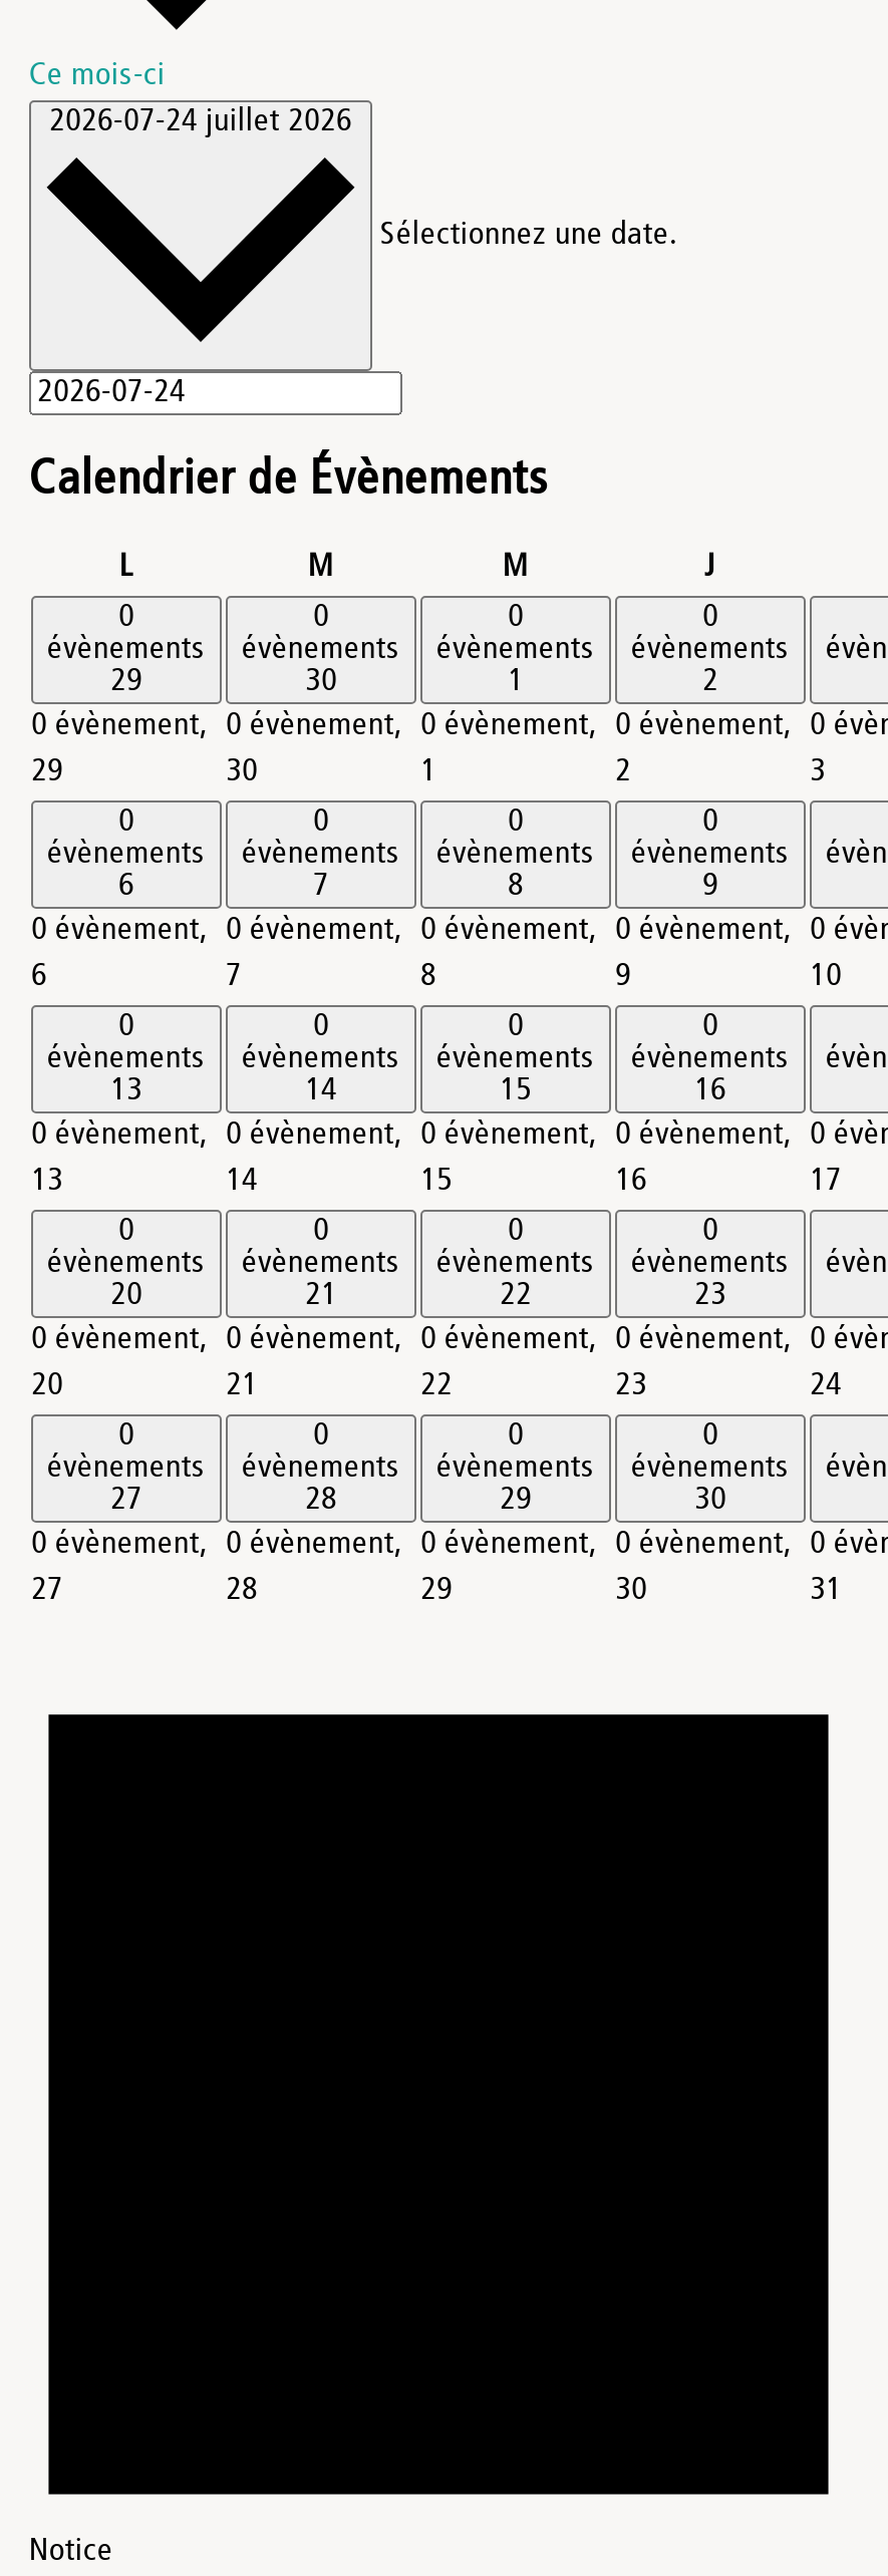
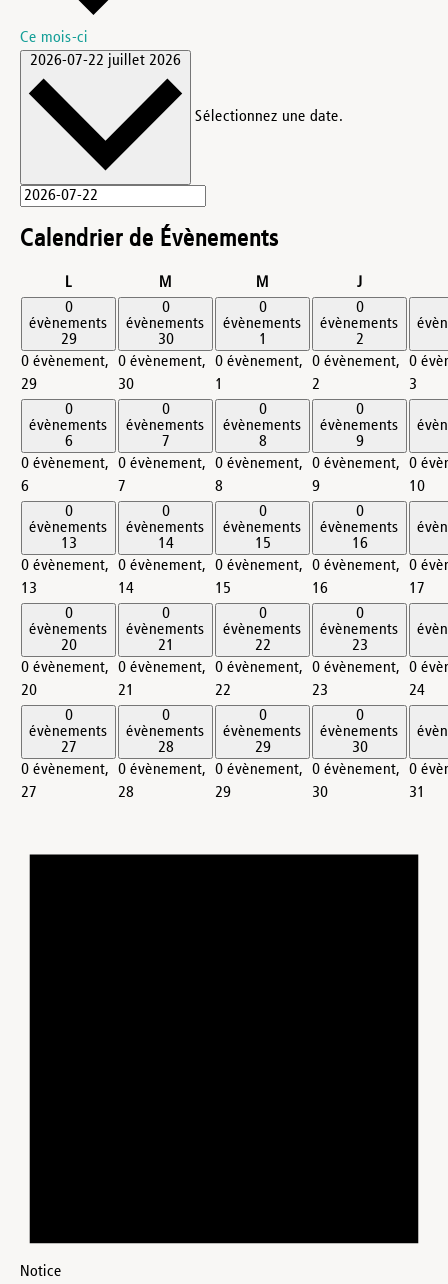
[49,107,352,139] 2026-07-24 juillet 2026 -> [30,53,181,69] 2026-07-22 juillet 2026

